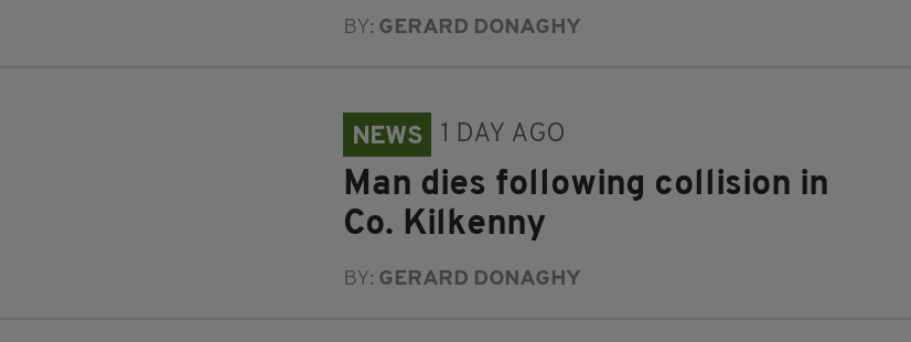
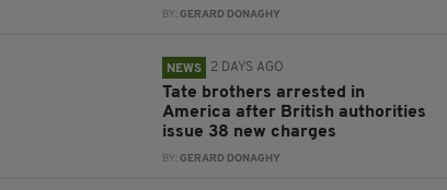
[352,120,566,149] NEWS 1 DAY AGO -> [167,61,284,75] NEWS 2 DAYS AGO
[343,167,829,242] Man dies following collision in | Co. Kilkenny -> [162,84,426,140] Tate brothers arrested in | America after British authorities | issue 38 new charges

